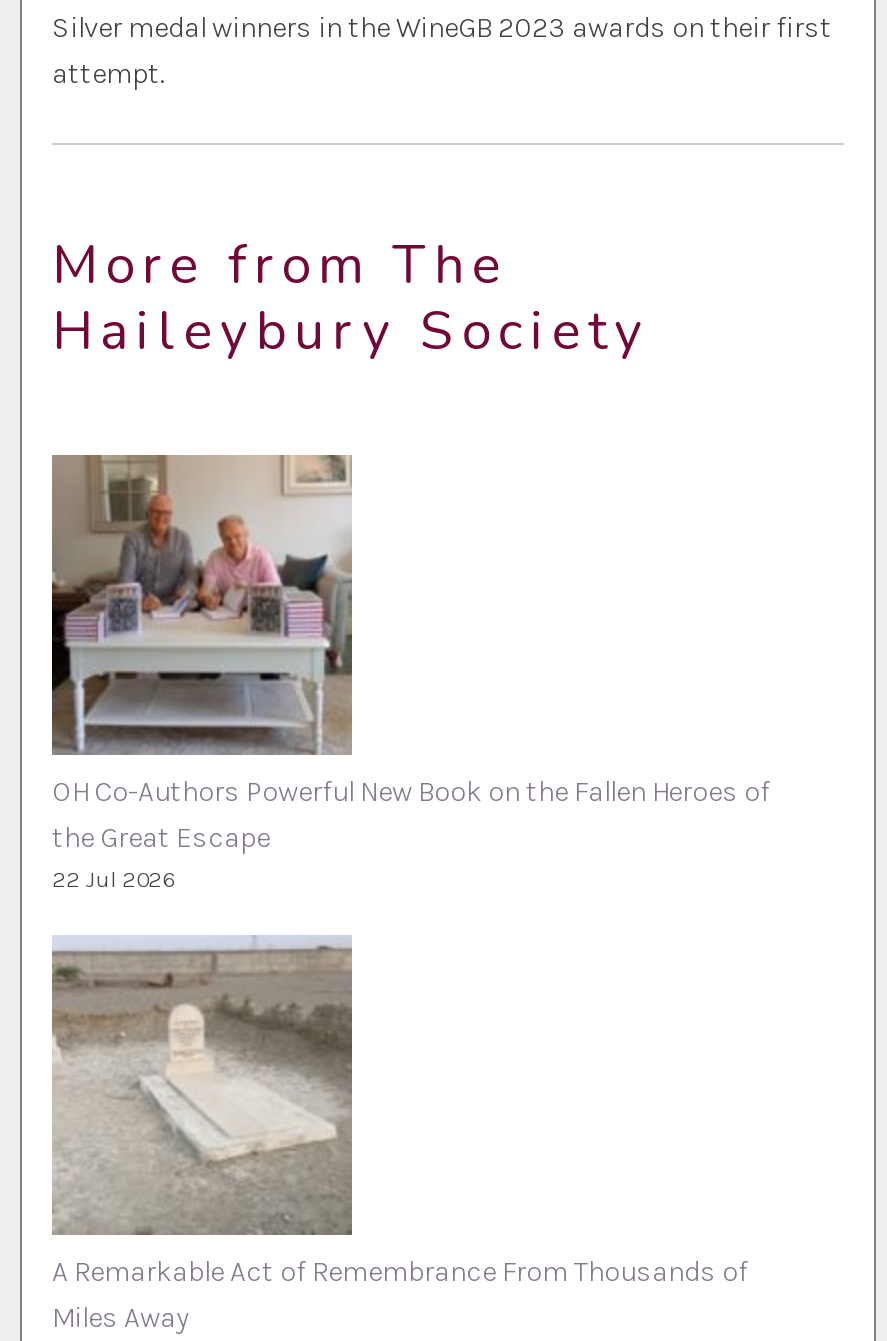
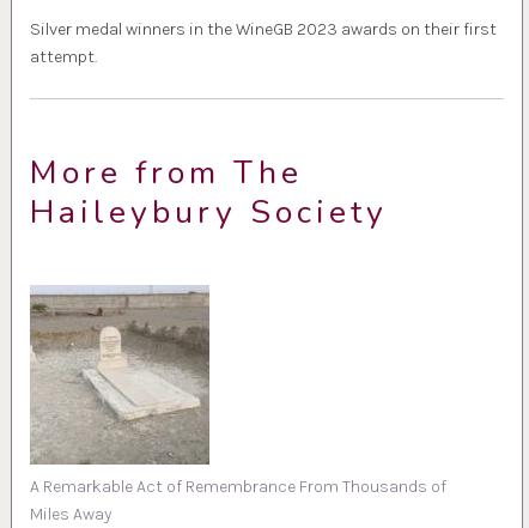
[50,453,770,892] [image] | OH Co-Authors Powerful New Book on the Fallen Heroes of | the Great Escape | 22 Jul 2026 -> none

